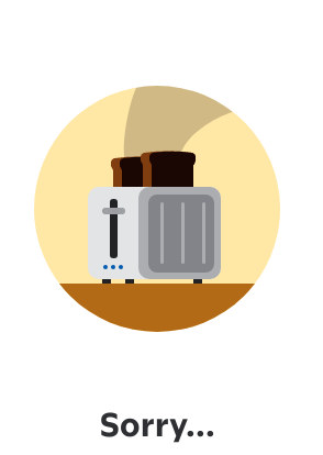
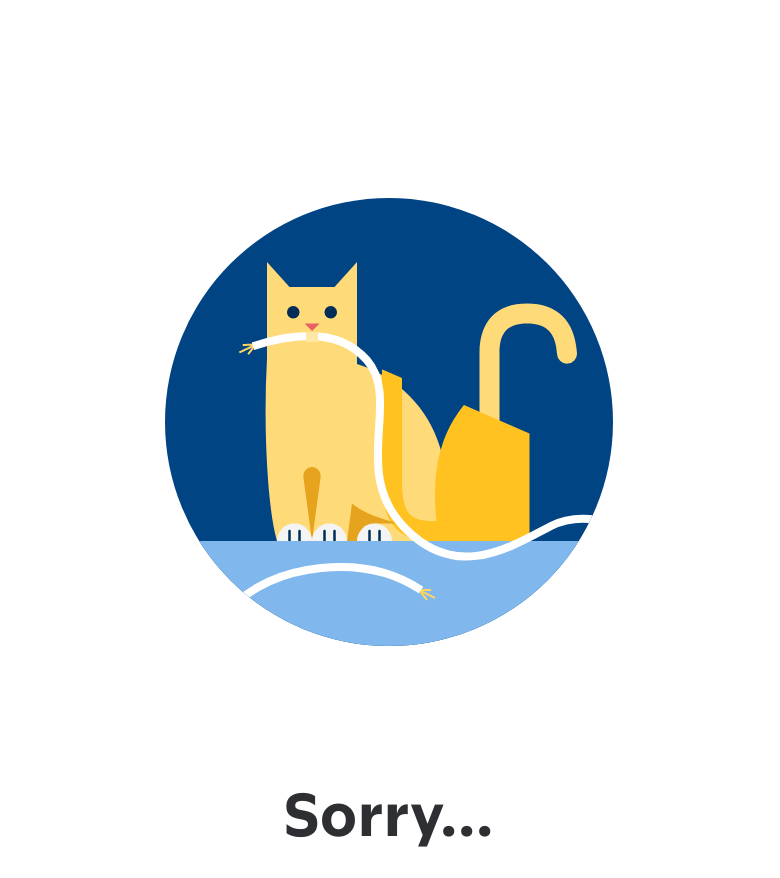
[34,85,280,333] [image] -> [163,196,615,648] [image]

